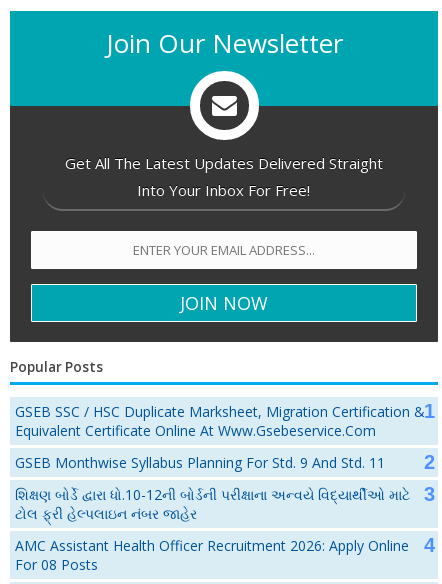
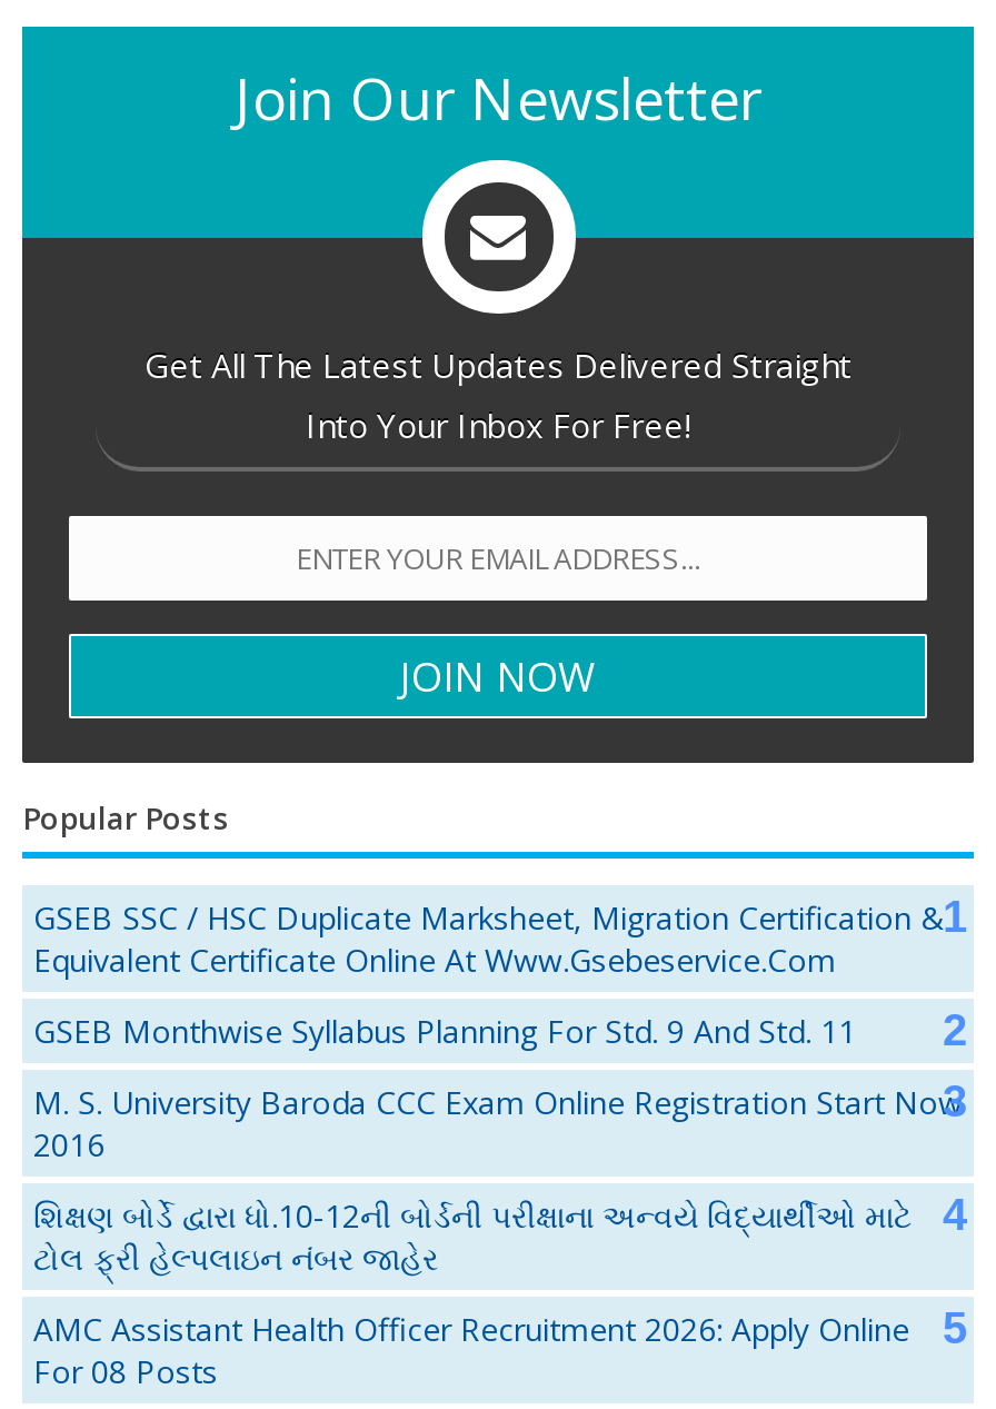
none -> [33,1081,963,1166] M. S. University Baroda CCC Exam Online Registration Start Now | 2016

